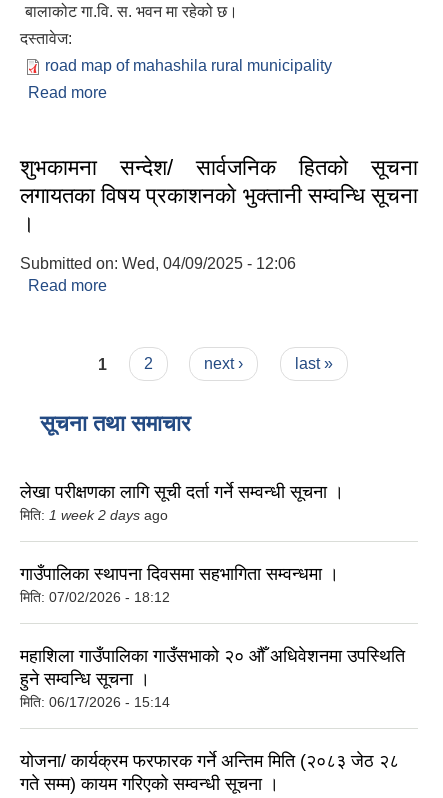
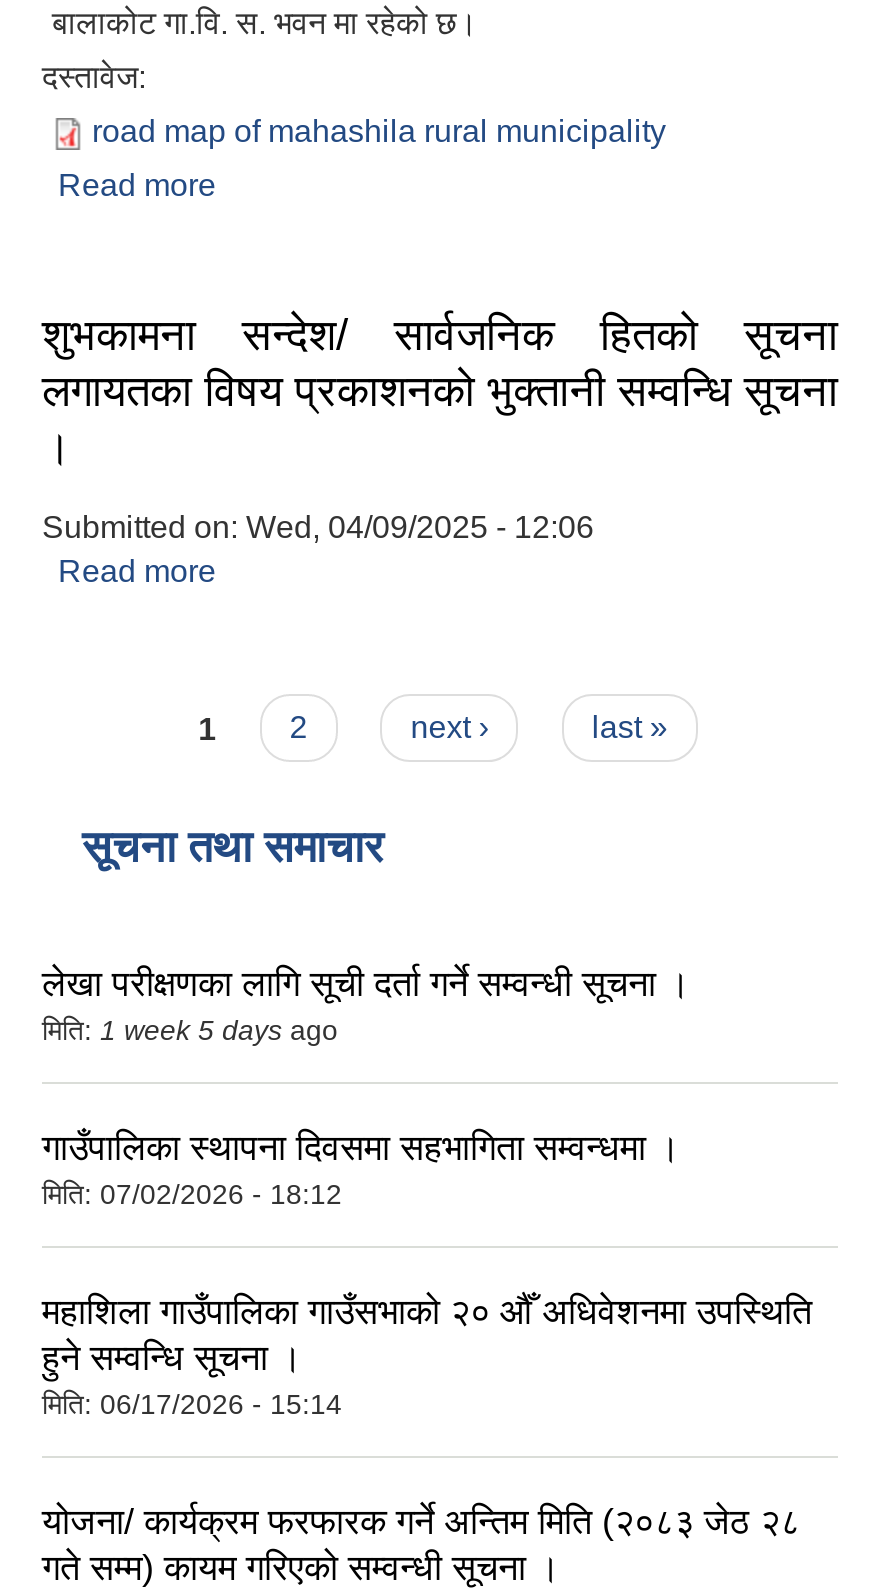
[20,507,168,523] मिति: 1 week 2 days ago -> [42,1015,338,1047] मिति: 1 week 5 days ago

